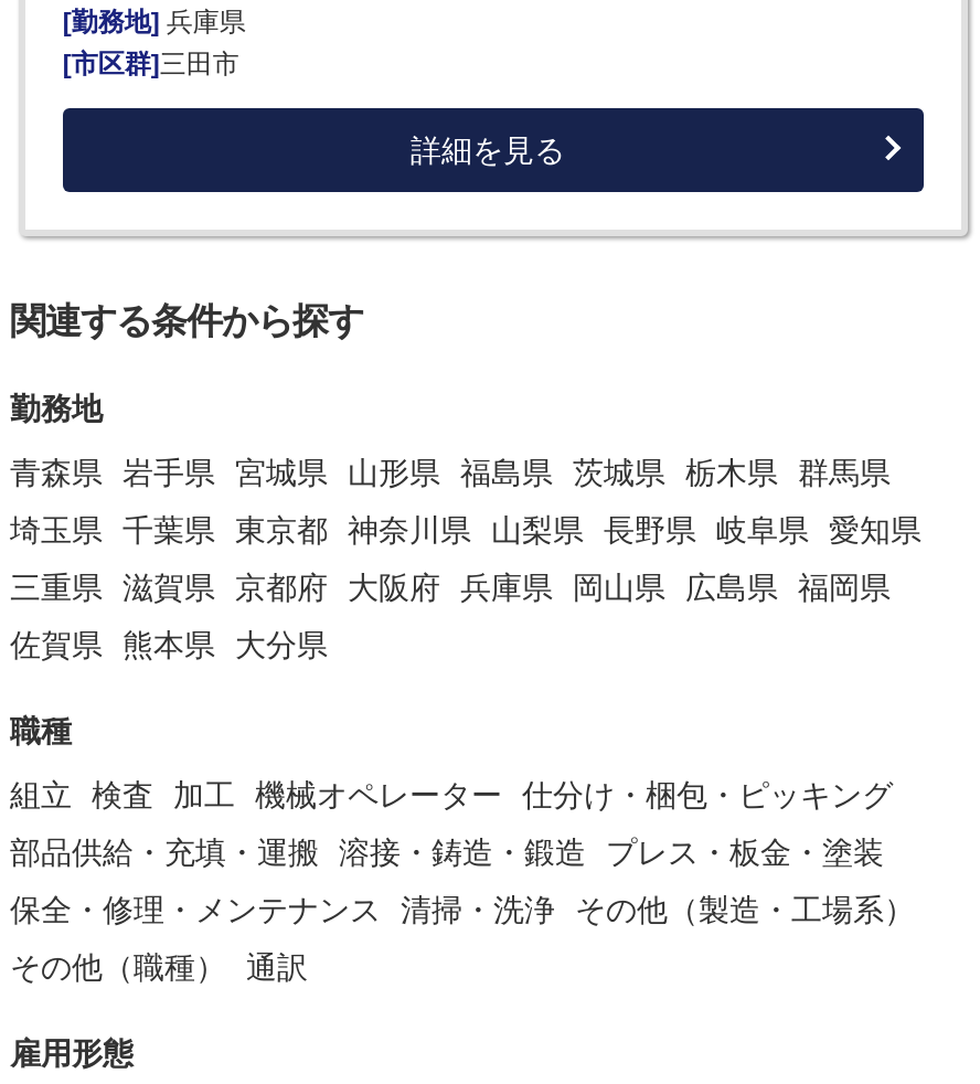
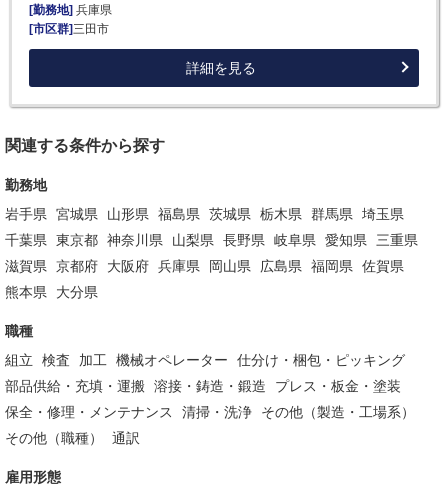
[10,455,891,490] 青森県 岩手県 宮城県 山形県 福島県 茨城県 栃木県 群馬県 -> [5,206,404,222] 岩手県 宮城県 山形県 福島県 茨城県 栃木県 群馬県 埼玉県
[10,512,922,547] 埼玉県 千葉県 東京都 神奈川県 山梨県 長野県 岐阜県 愛知県 -> [5,232,418,248] 千葉県 東京都 神奈川県 山梨県 長野県 岐阜県 愛知県 三重県
[10,569,891,605] 三重県 滋賀県 京都府 大阪府 兵庫県 岡山県 広島県 福岡県 -> [5,258,404,274] 滋賀県 京都府 大阪府 兵庫県 岡山県 広島県 福岡県 佐賀県
[10,627,328,662] 佐賀県 熊本県 大分県 -> [5,284,98,300] 熊本県 大分県

